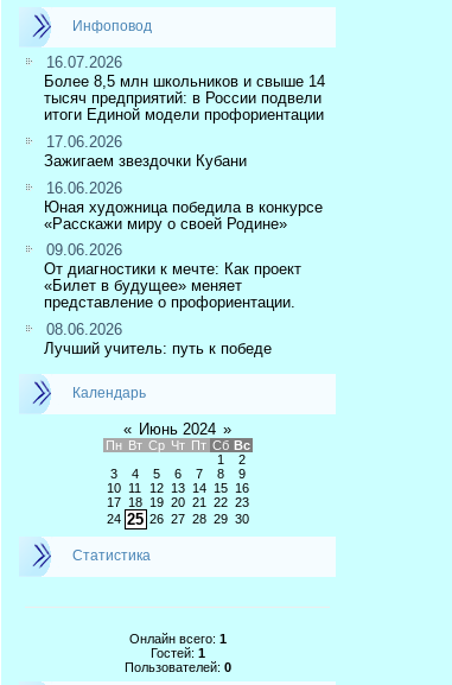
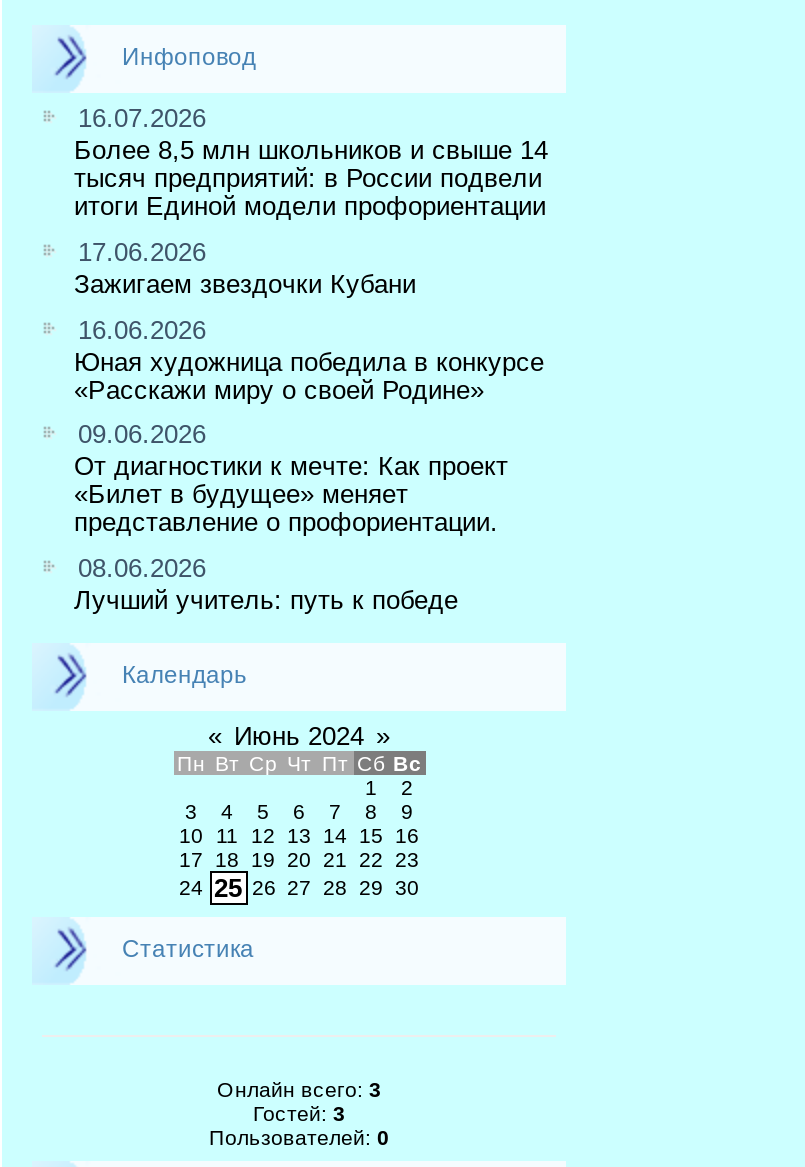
[129,632,226,646] Онлайн всего: 1 -> [217,1077,381,1101] Онлайн всего: 3
[150,646,205,660] Гостей: 1 -> [253,1101,345,1125] Гостей: 3

